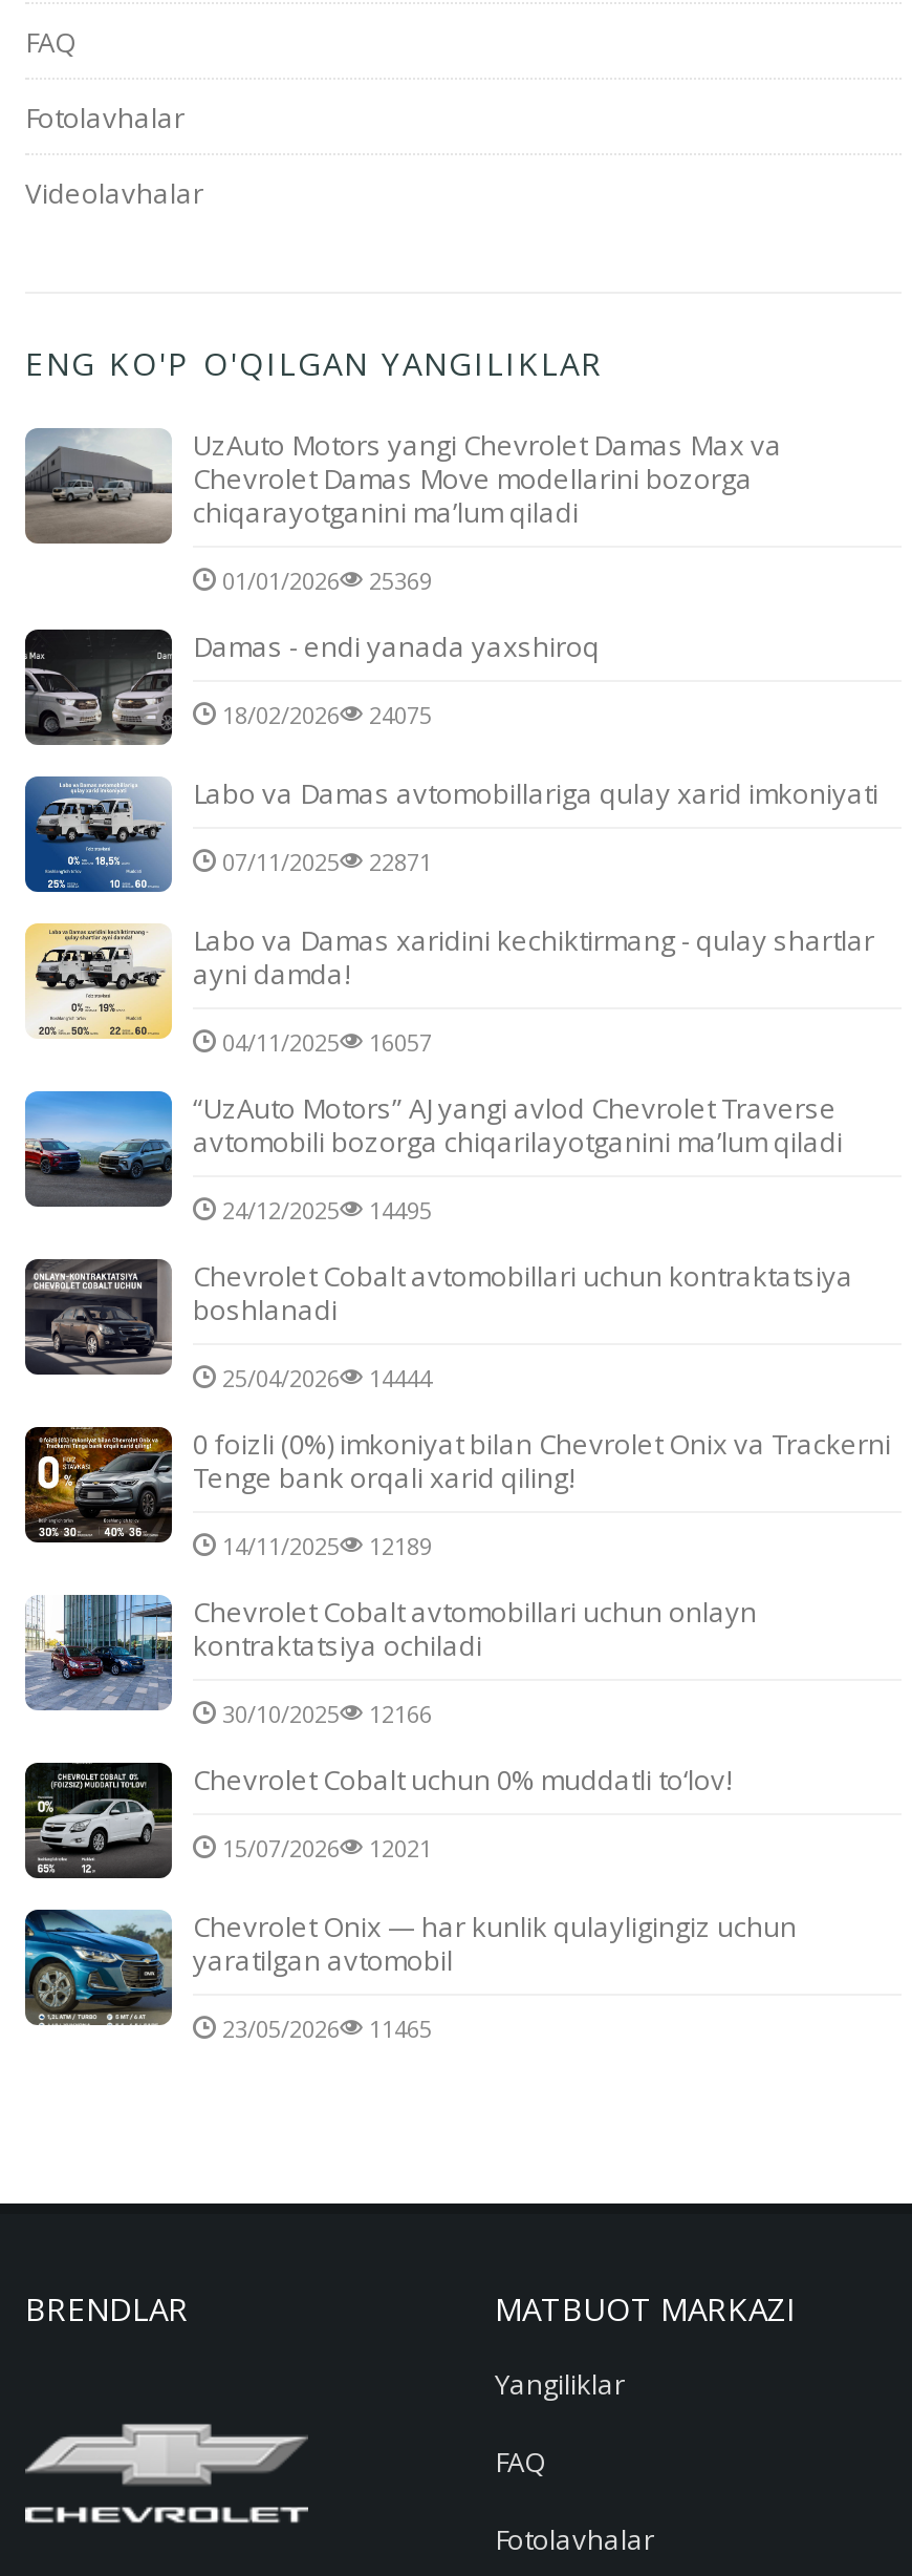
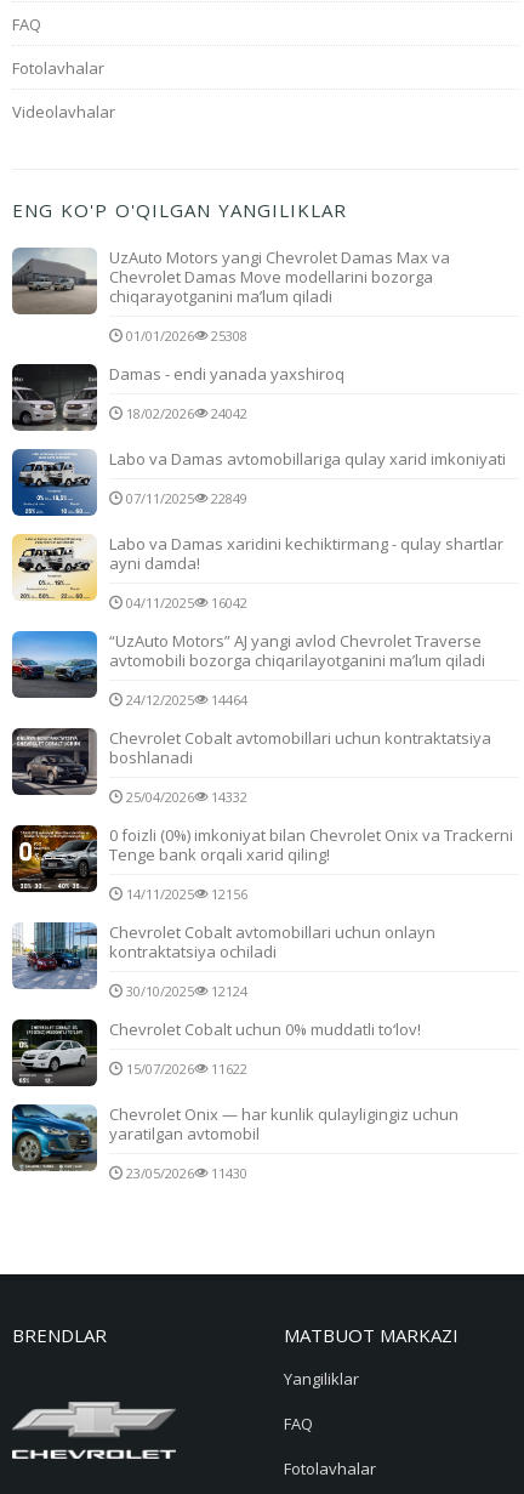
[216,563,432,595] 01/01/2026 25369 -> [123,326,247,344] 01/01/2026 25308
[216,698,432,729] 18/02/2026 24075 -> [123,404,247,422] 18/02/2026 24042
[216,845,432,876] 07/11/2025 22871 -> [123,488,247,507] 07/11/2025 22849
[216,1025,432,1057] 04/11/2025 16057 -> [123,593,247,611] 04/11/2025 16042
[216,1193,432,1225] 24/12/2025 14495 -> [123,690,247,708] 24/12/2025 14464
[216,1361,432,1392] 25/04/2026 14444 -> [123,787,247,805] 25/04/2026 14332
[216,1529,432,1560] 14/11/2025 12189 -> [123,884,247,902] 14/11/2025 12156
[216,1697,432,1728] 30/10/2025 12166 -> [123,981,247,999] 30/10/2025 12124
[216,1831,432,1862] 15/07/2026 12021 -> [123,1059,247,1077] 15/07/2026 11622
[216,2011,432,2043] 23/05/2026 11465 -> [123,1163,247,1181] 23/05/2026 11430

